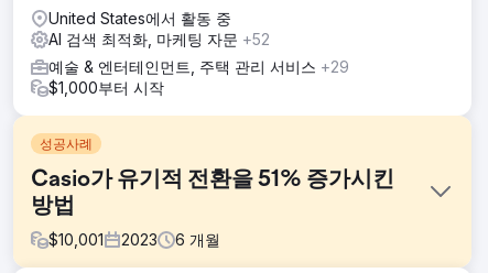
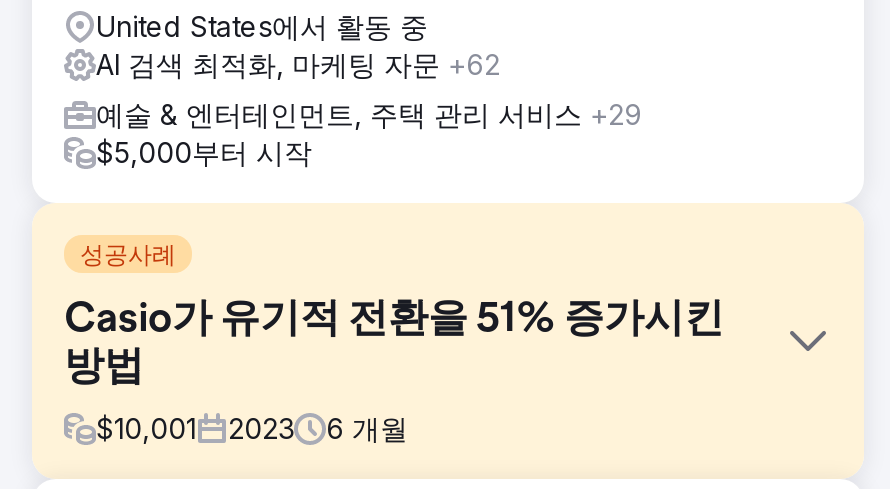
[48,30,270,48] AI 검색 최적화, 마케팅 자문 +52 -> [96,47,500,81] AI 검색 최적화, 마케팅 자문 +62
[48,78,164,97] $1,000부터 시작 -> [96,135,312,169] $5,000부터 시작

